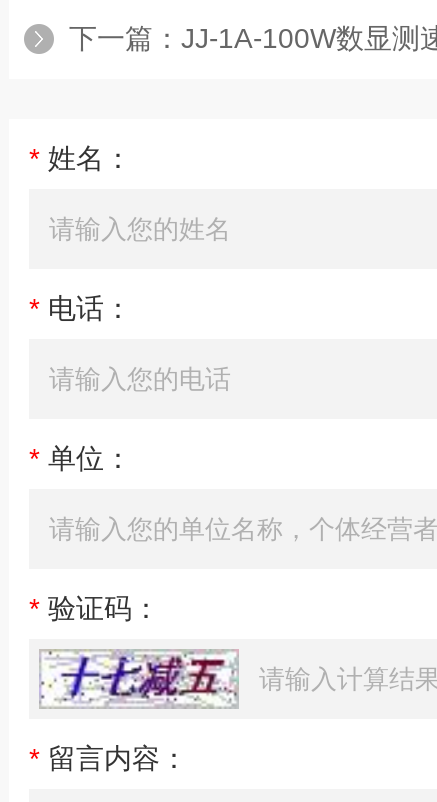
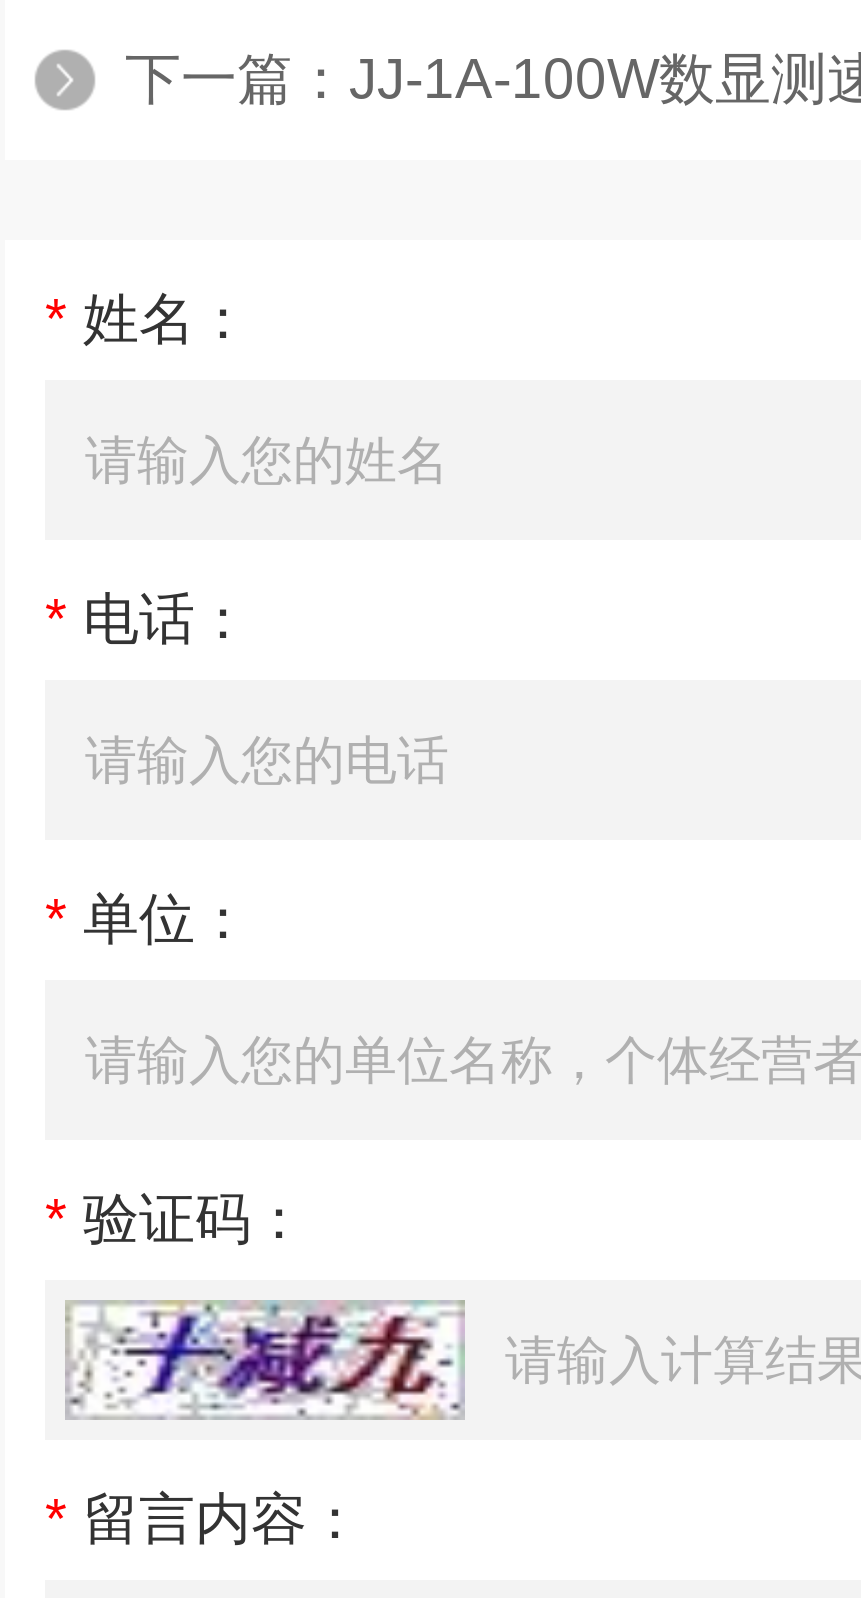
[39,649,239,709] [image] -> [65,1300,465,1420] [image]

